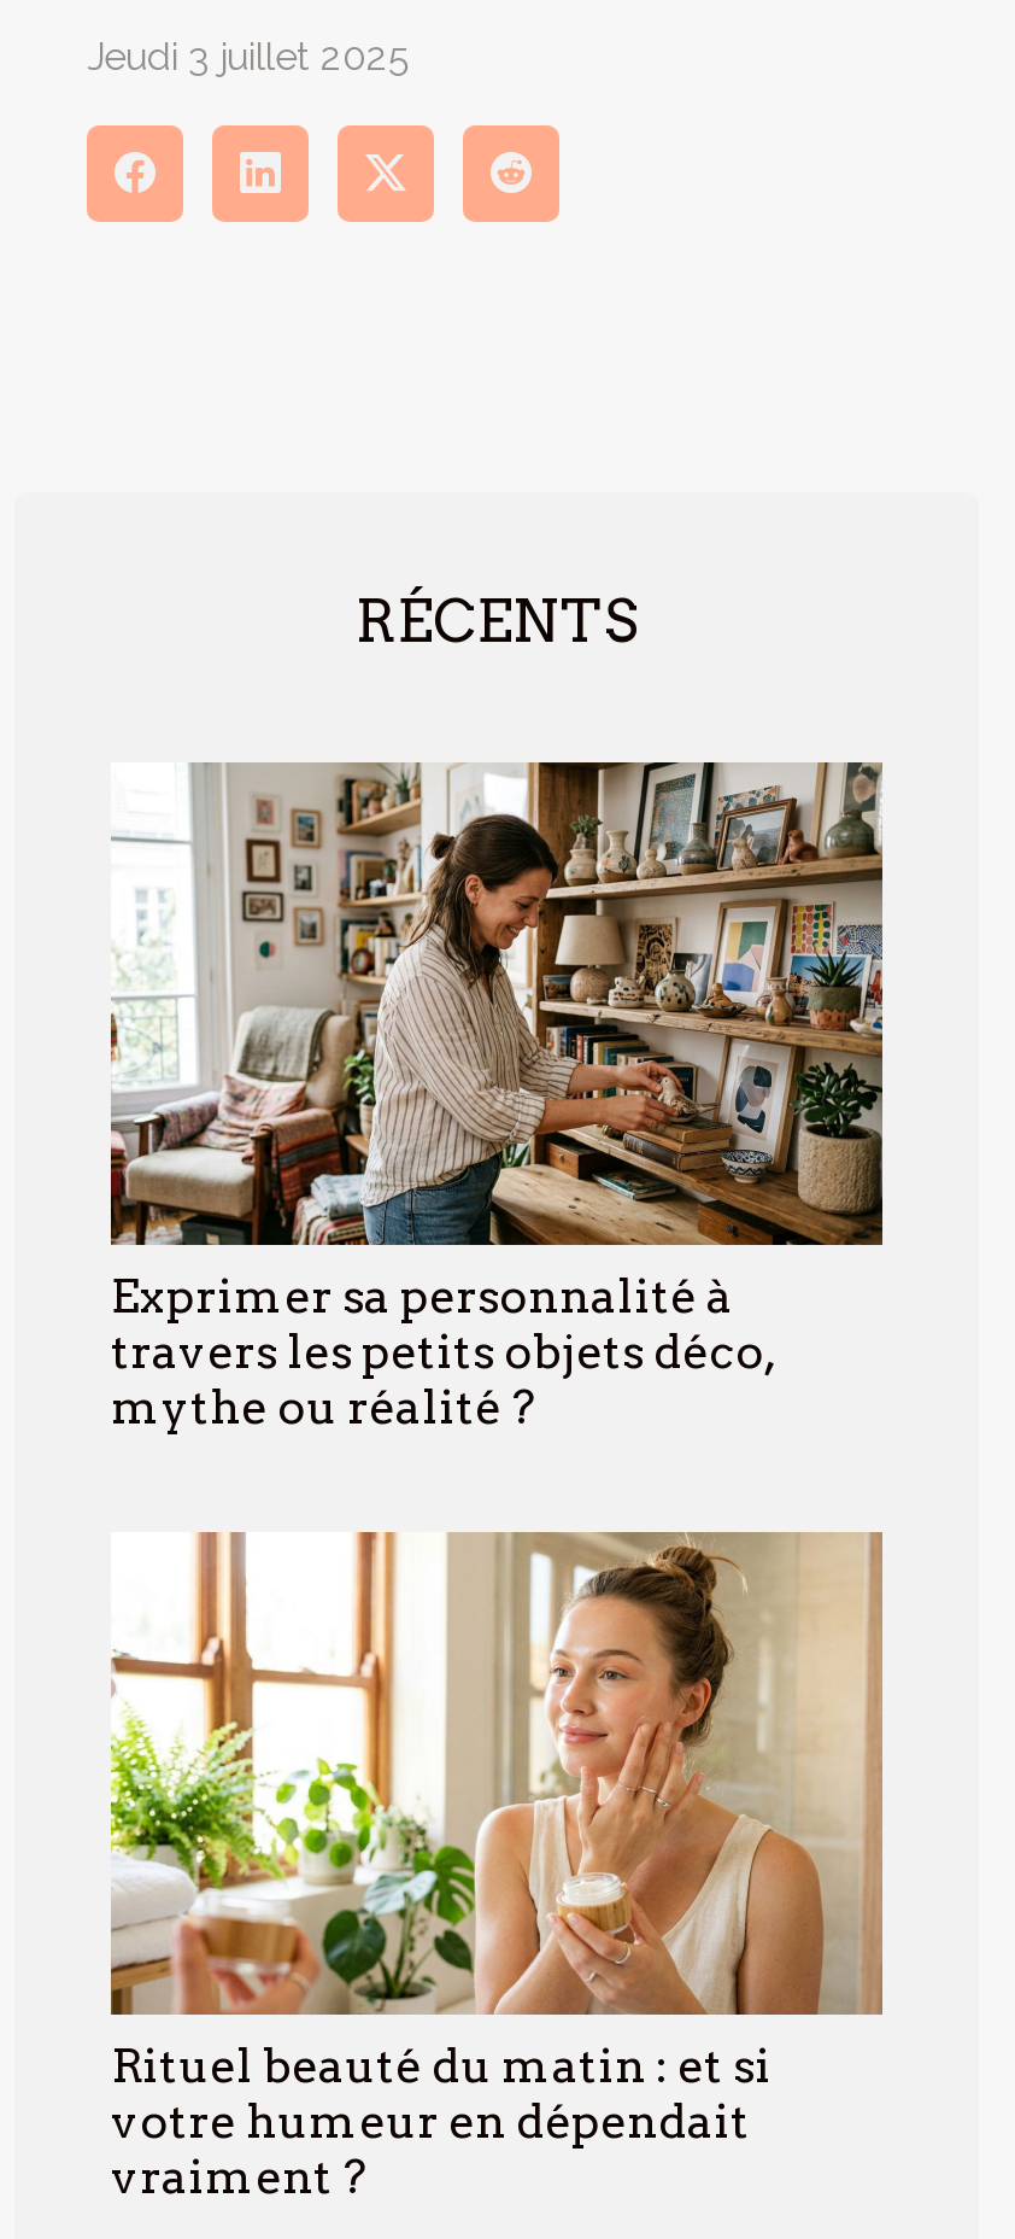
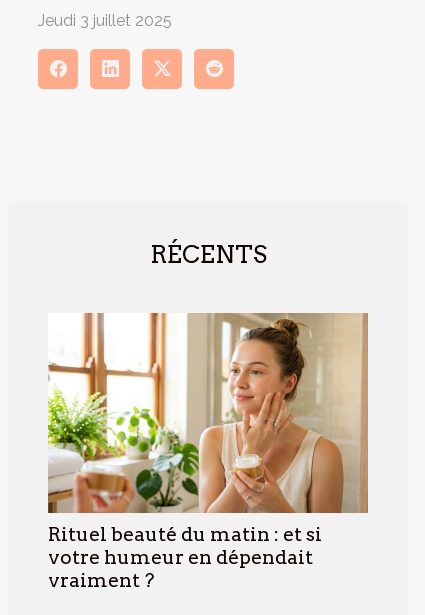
[108,760,885,1435] [image] | Exprimer sa personnalité à | travers les petits objets déco, | mythe ou réalité ? -> none

